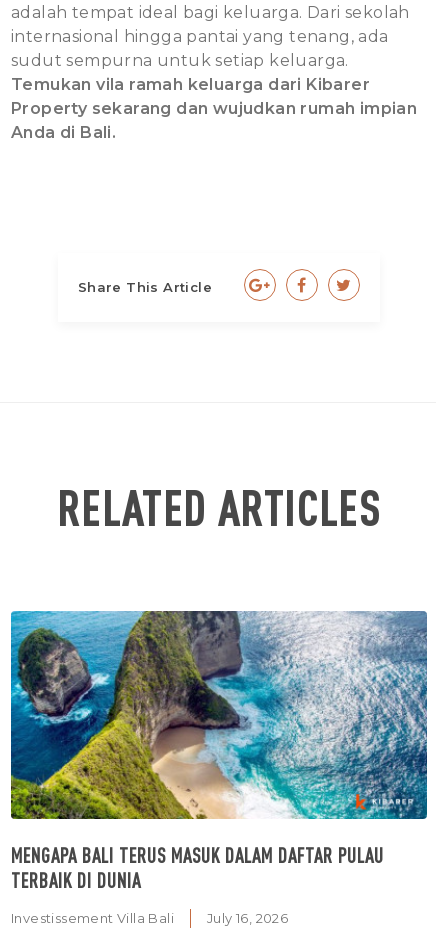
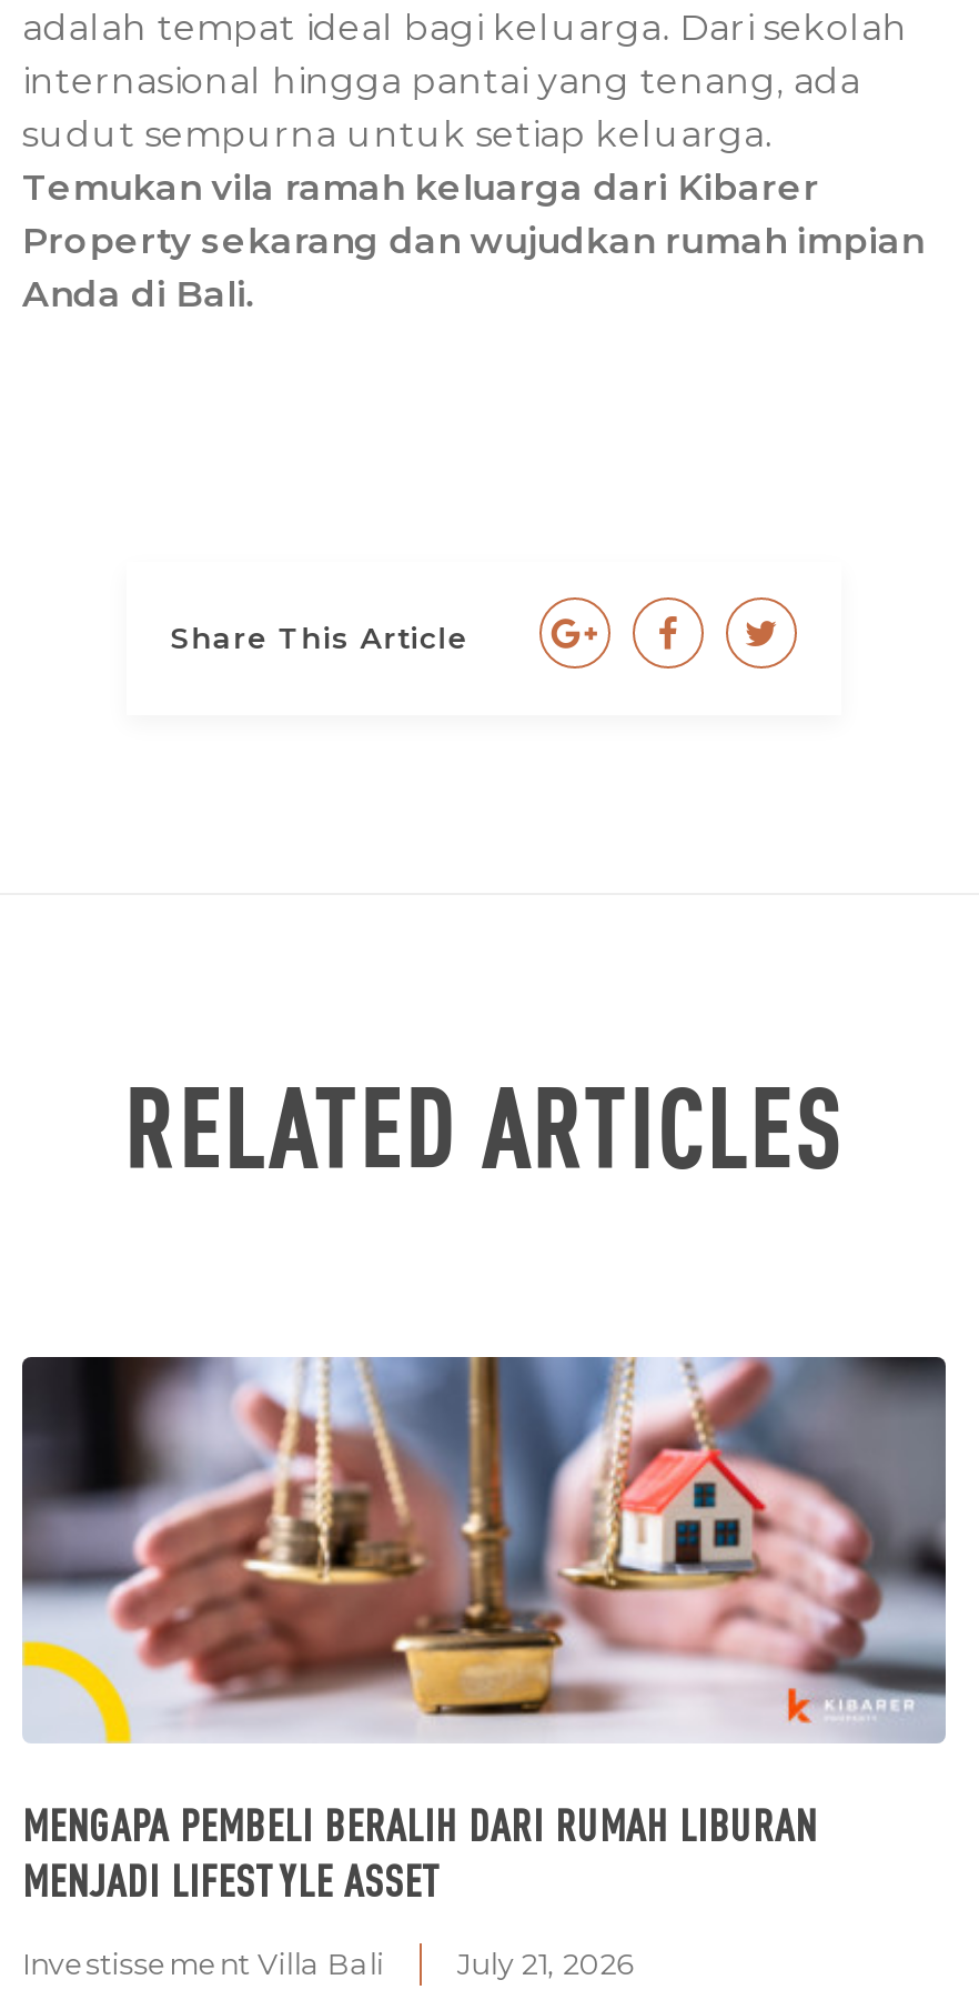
[10,610,428,893] [image] | MENGAPA BALI TERUS MASUK DALAM DAFTAR PULAU | TERBAIK DI DUNIA -> [20,1353,948,1909] [image] | MENGAPA PEMBELI BERALIH DARI RUMAH LIBURAN | MENJADI LIFESTYLE ASSET
[207,910,288,926] July 16, 2026 -> [457,1946,635,1982] July 21, 2026

